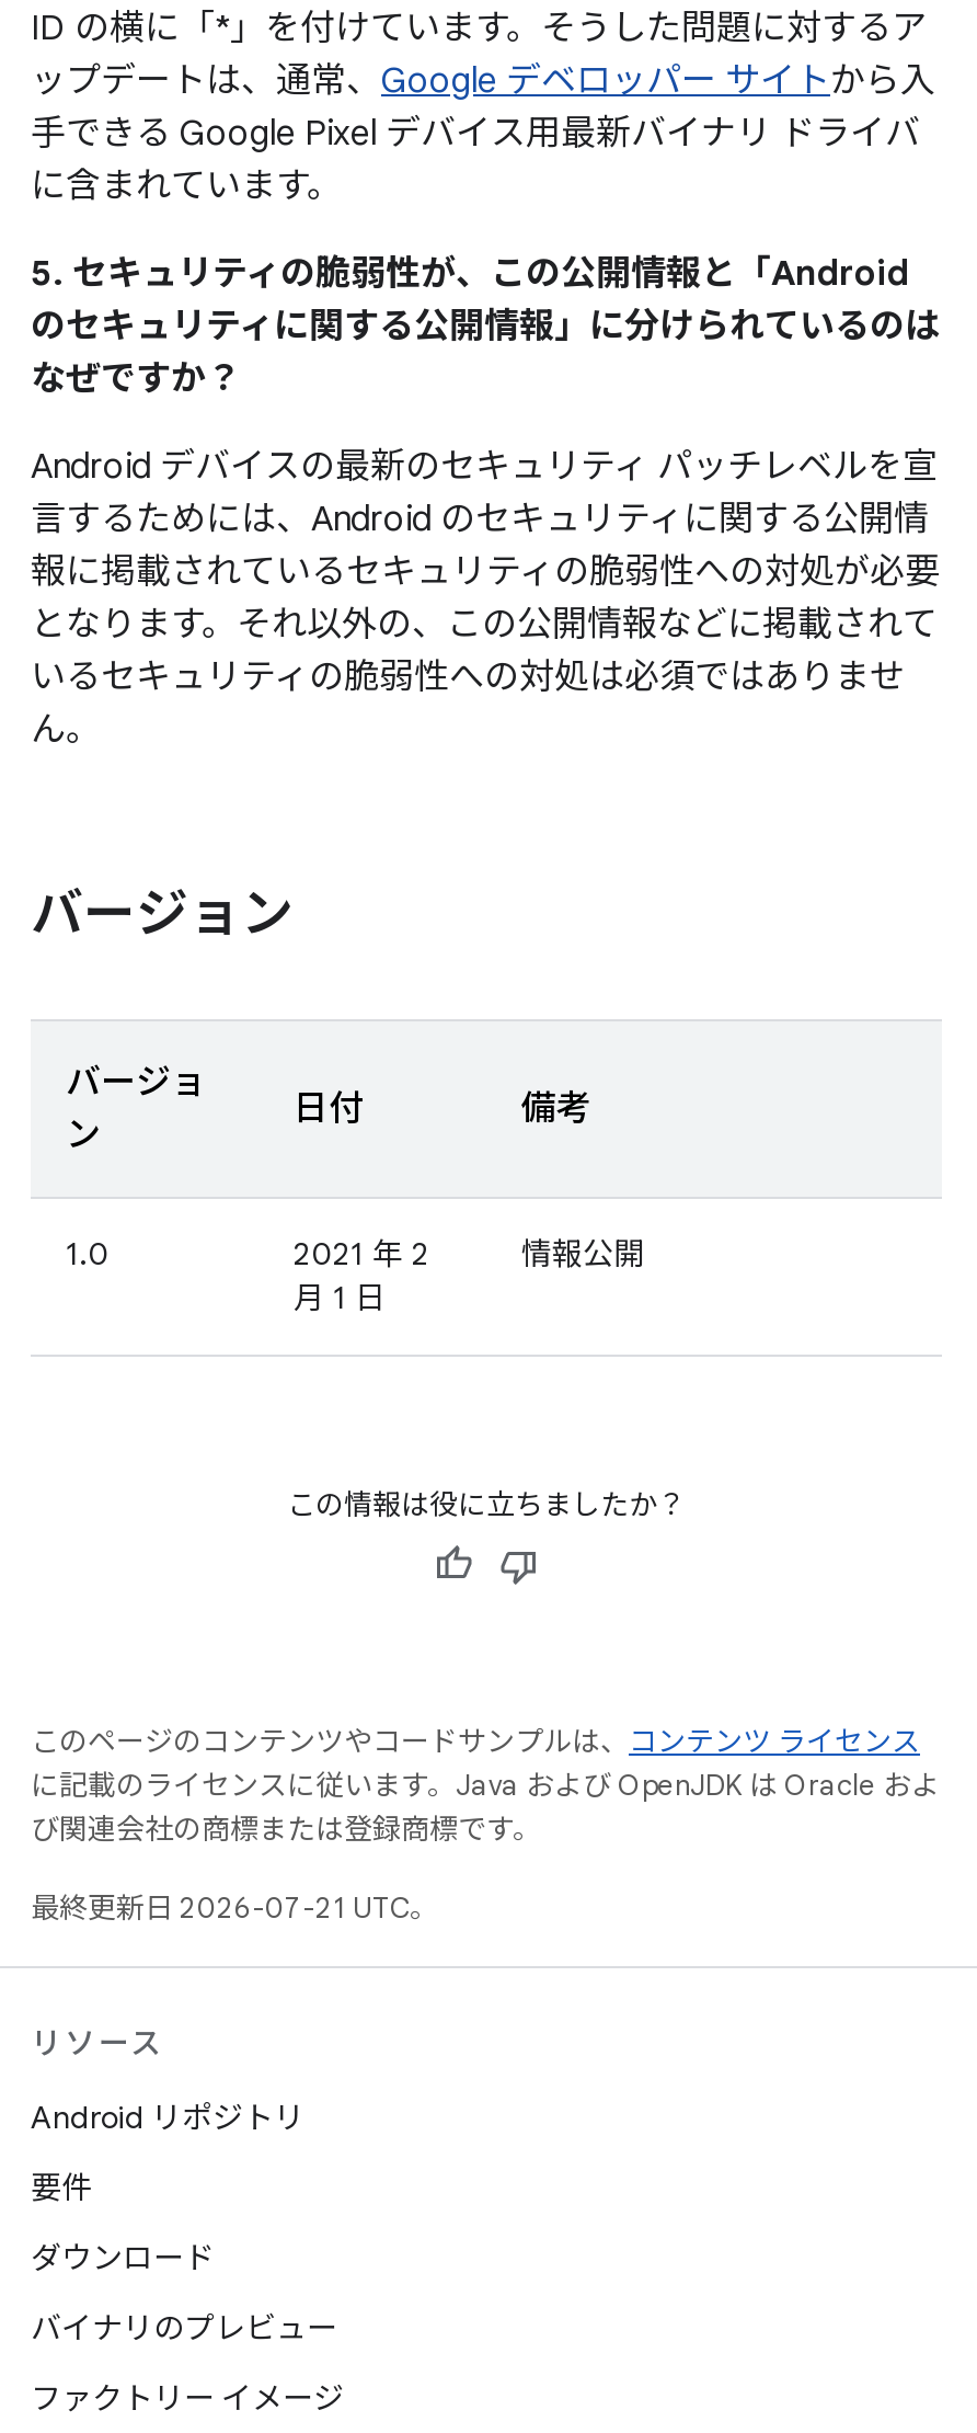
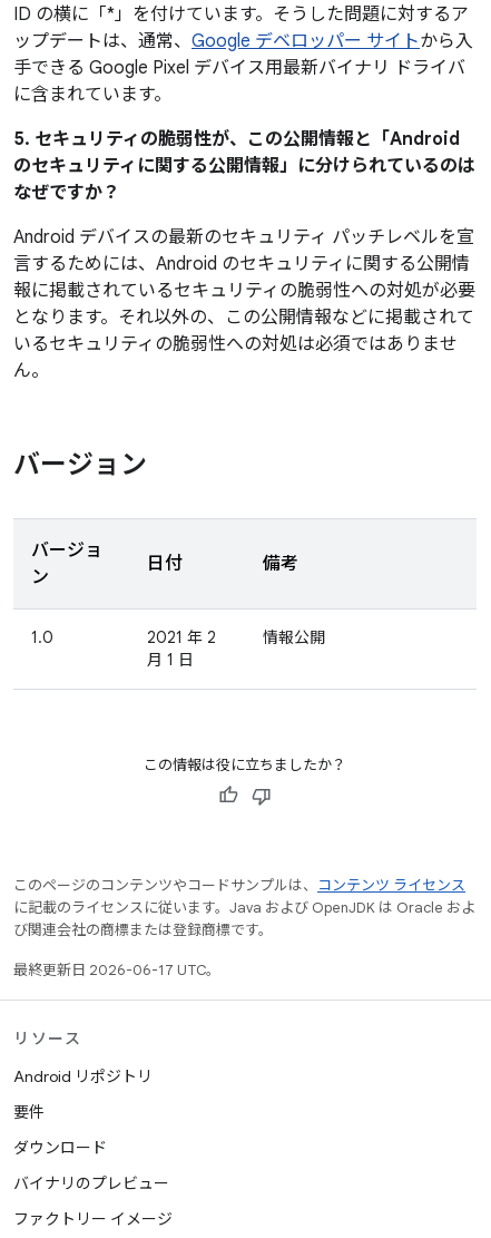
[31,1889,438,1927] 最終更新日 2026-07-21 UTC。 -> [13,961,220,979] 最終更新日 2026-06-17 UTC。

